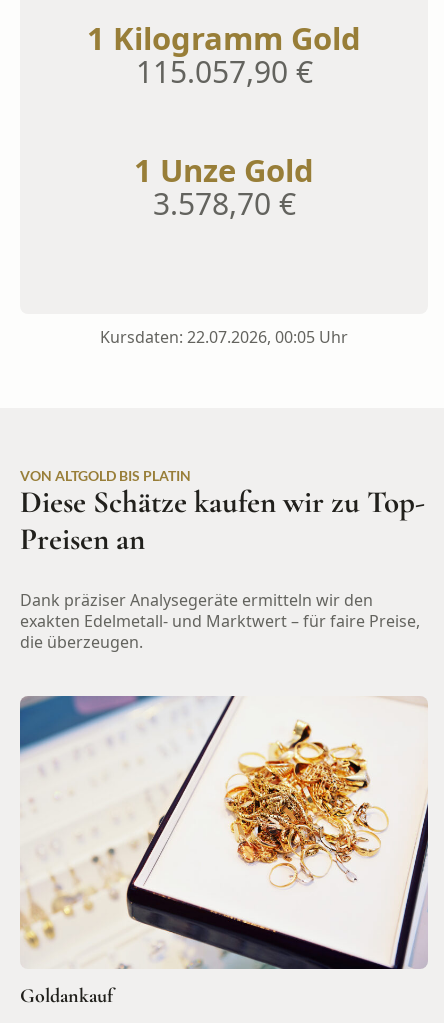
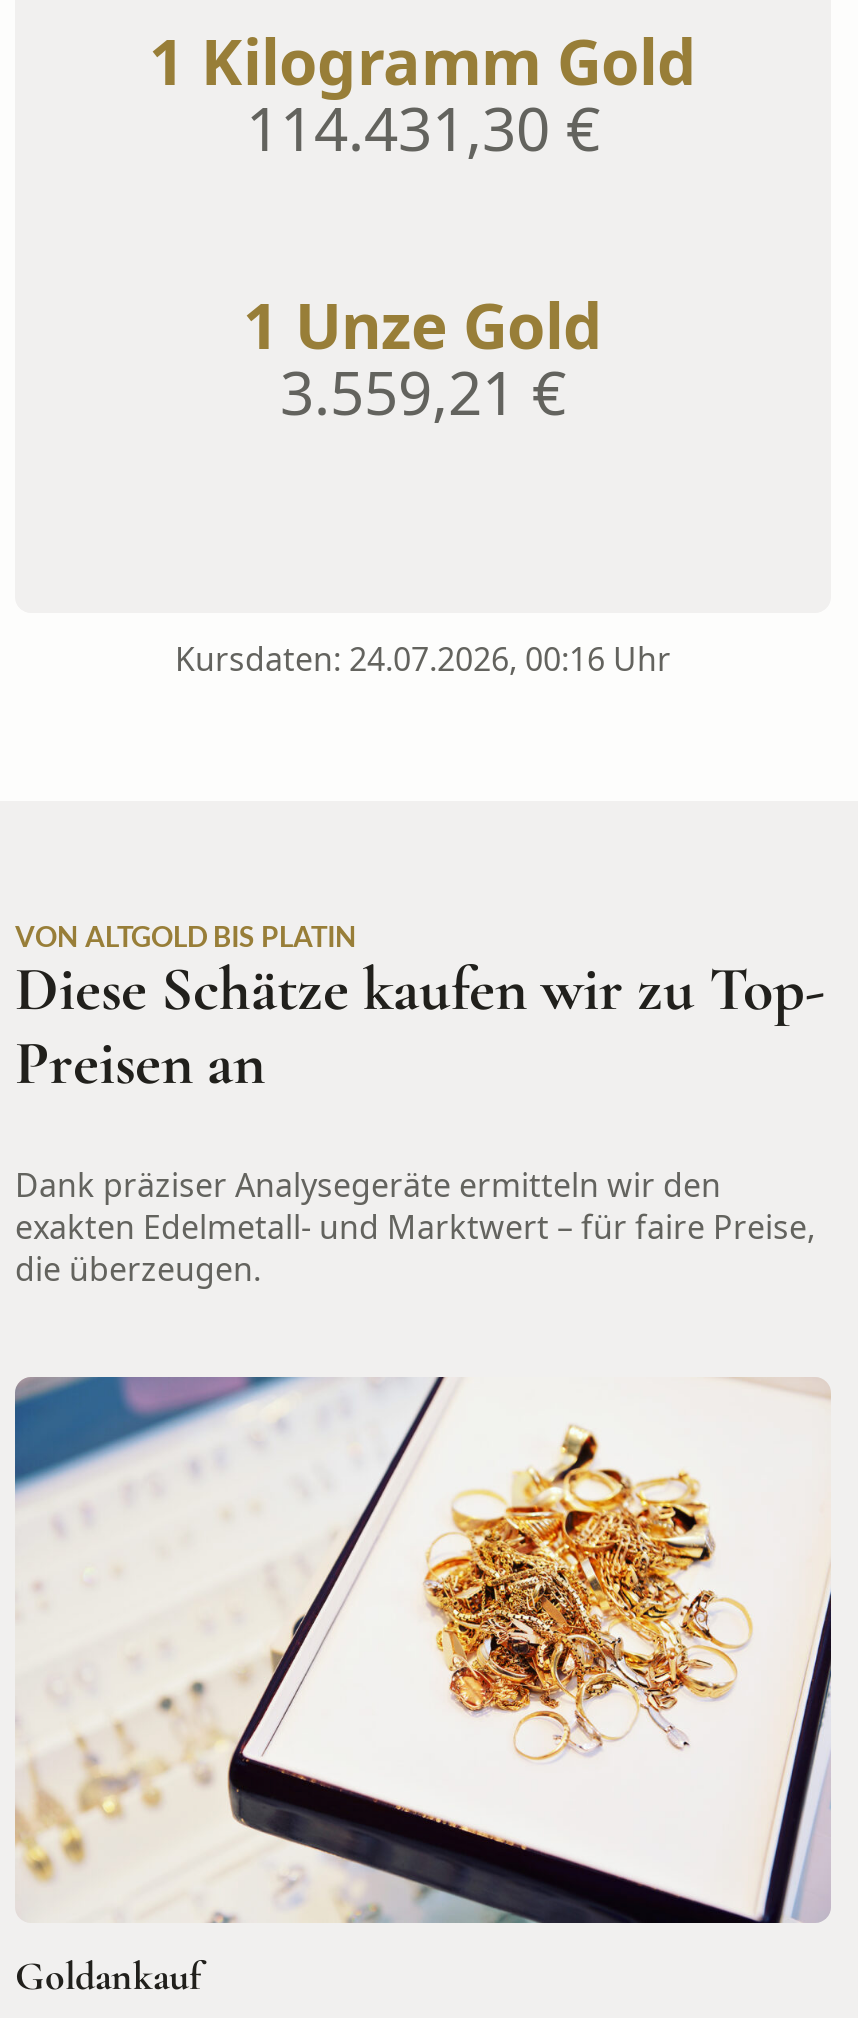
[135,51,312,92] 115.057,90 € -> [246,87,600,169] 114.431,30 €
[152,183,295,224] 3.578,70 € -> [280,351,566,433] 3.559,21 €
[100,326,348,348] Kursdaten: 22.07.2026, 00:05 Uhr -> [175,637,671,681] Kursdaten: 24.07.2026, 00:16 Uhr

